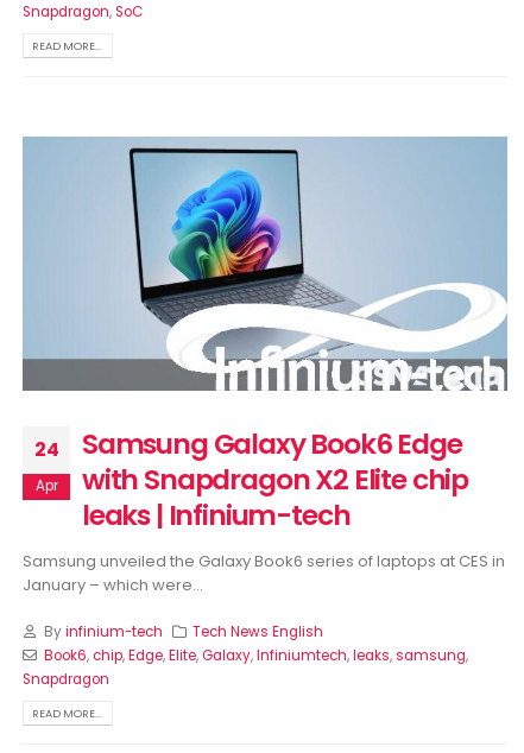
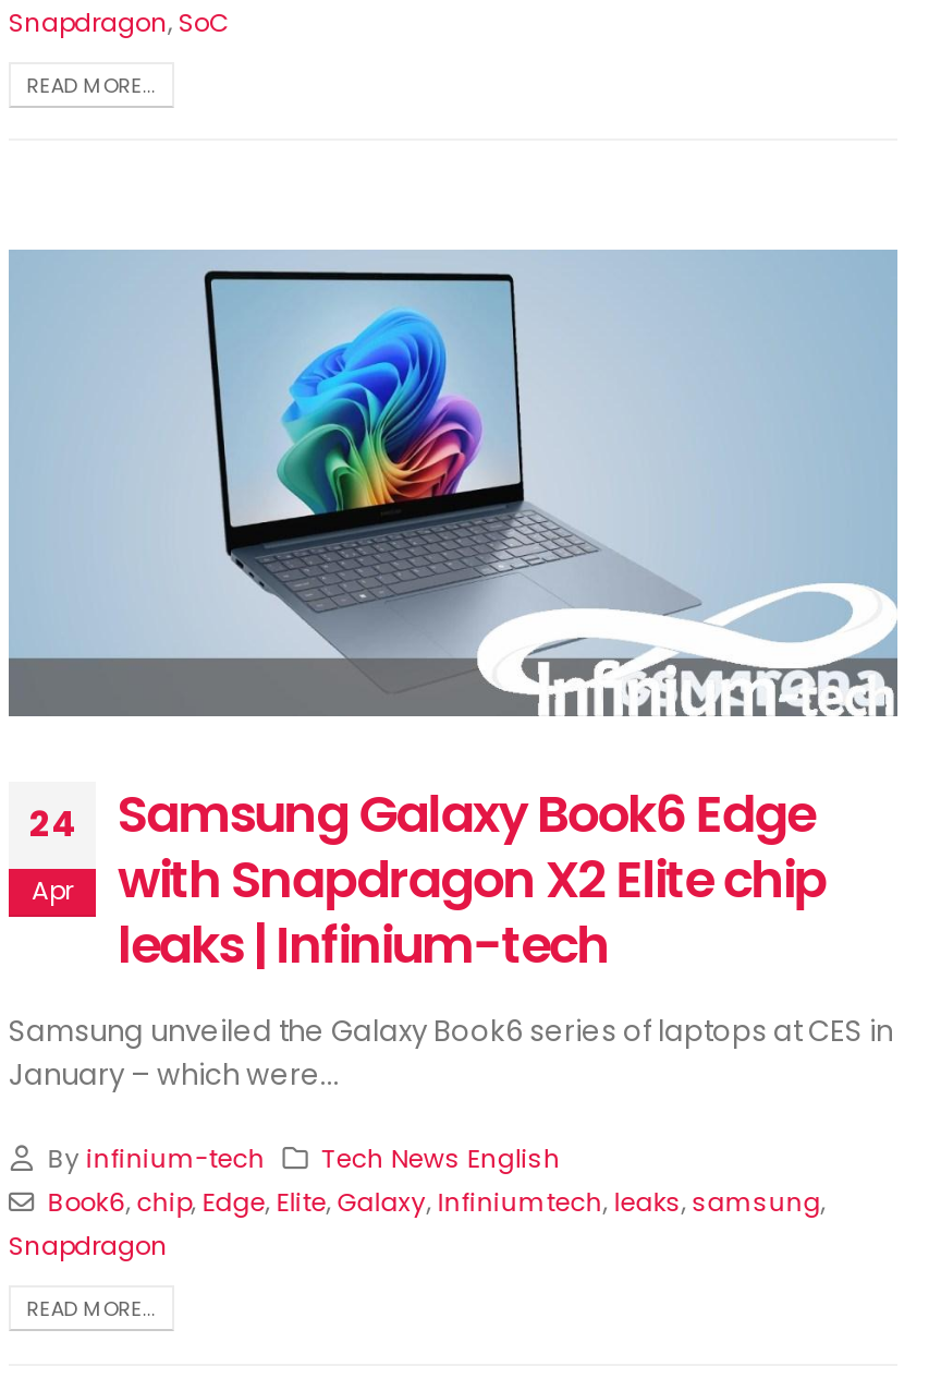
[166,283,507,392] [image] -> [274,521,900,717] [image]

